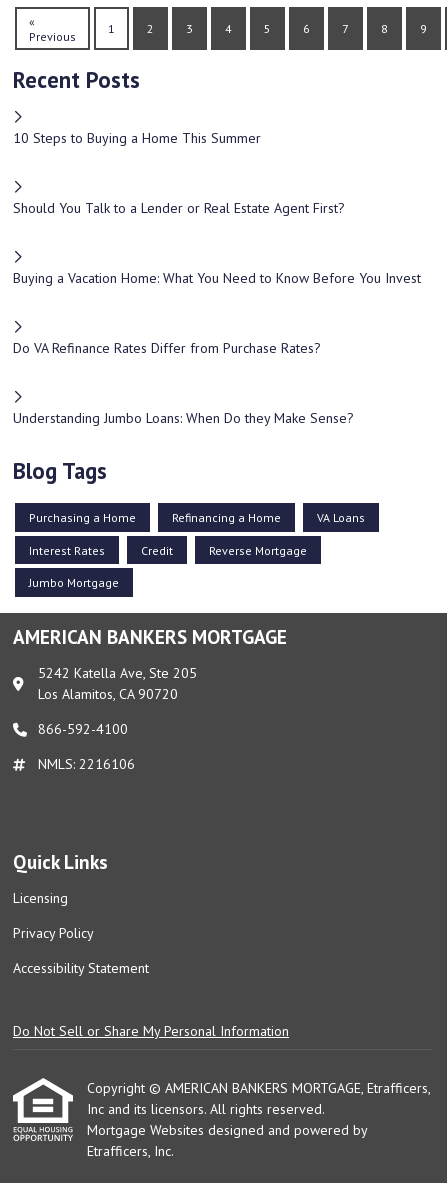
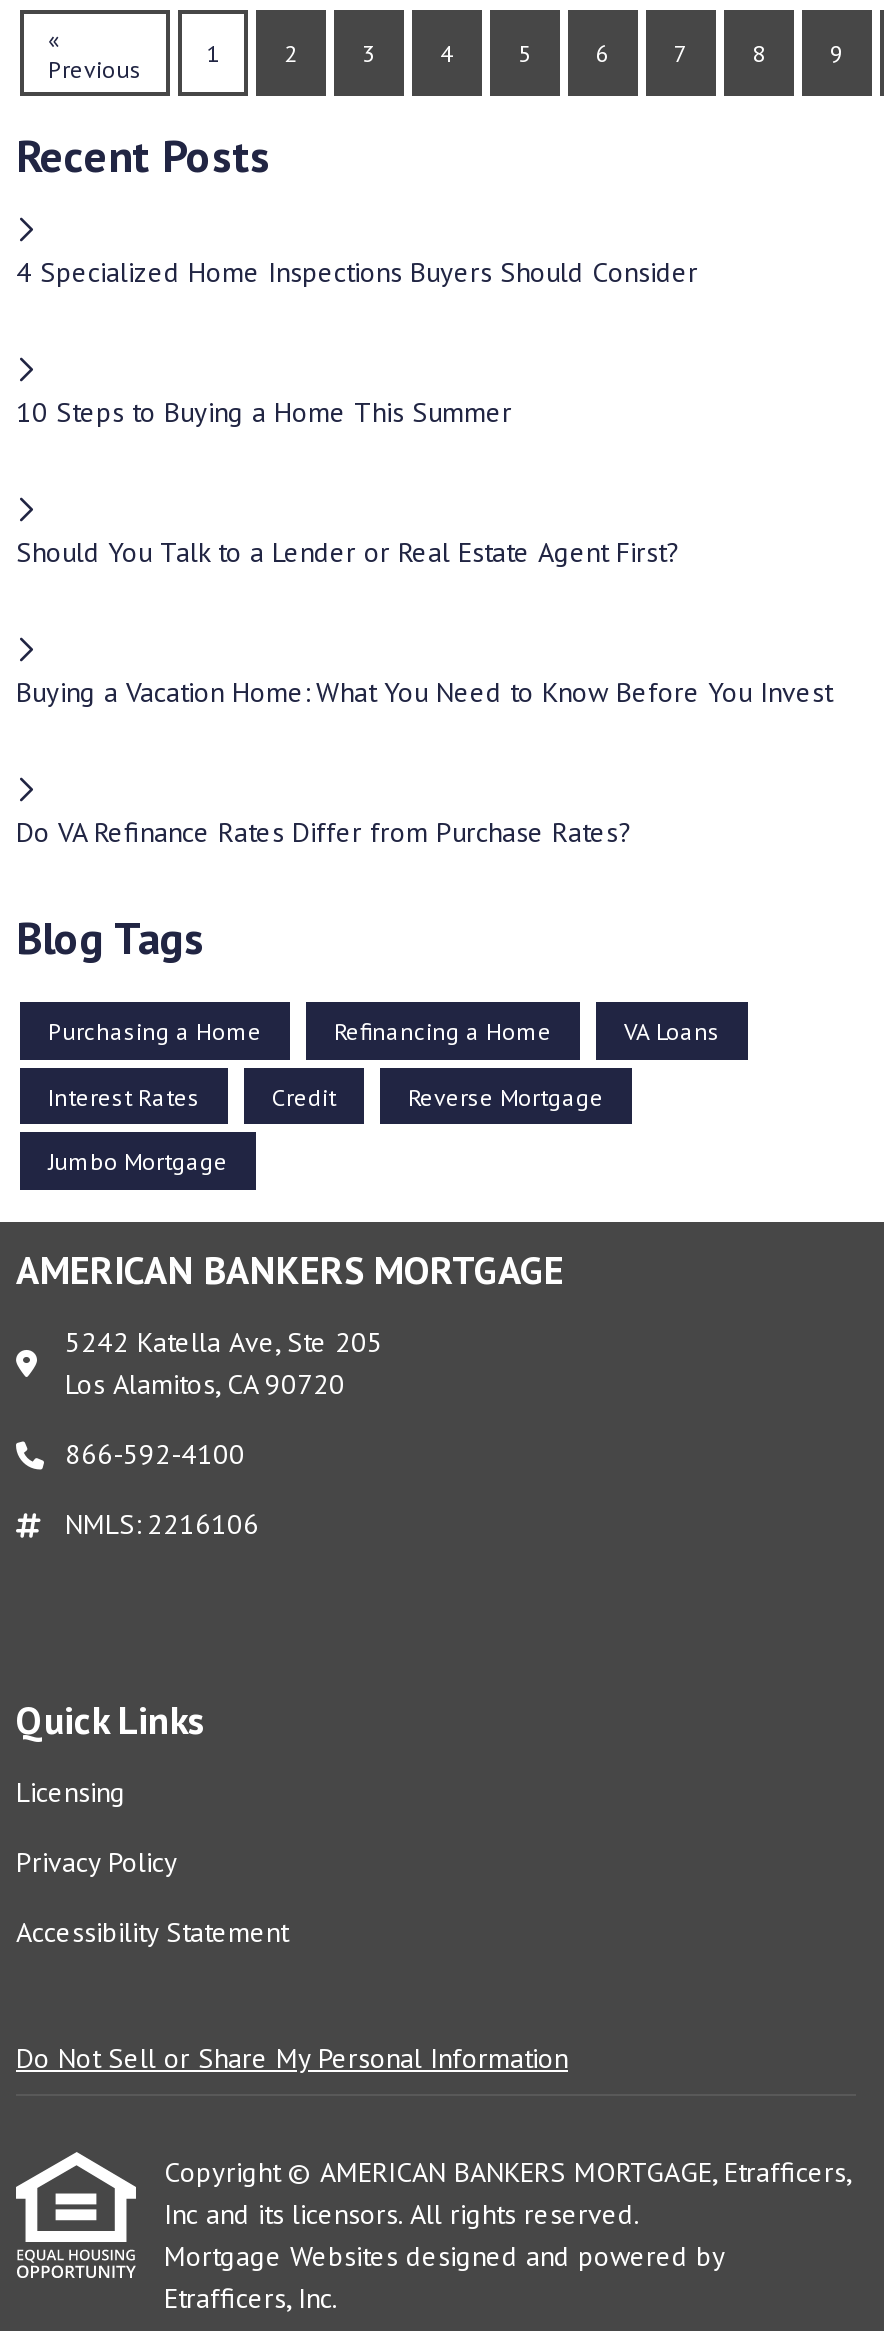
none -> [16,255,698,291] 4 Specialized Home Inspections Buyers Should Consider
moved [13,129,421,357] -> [16,395,832,851]: 10 Steps to Buying a Home This Summer | Should You Talk to a Lender or Real Estate Agent First? | Buying a Vacation Home: What You Need to Know Before You Invest | Do VA Refinance Rates Differ from Purchase Rates?
[13,409,354,427] Understanding Jumbo Loans: When Do they Make Sense? -> none

